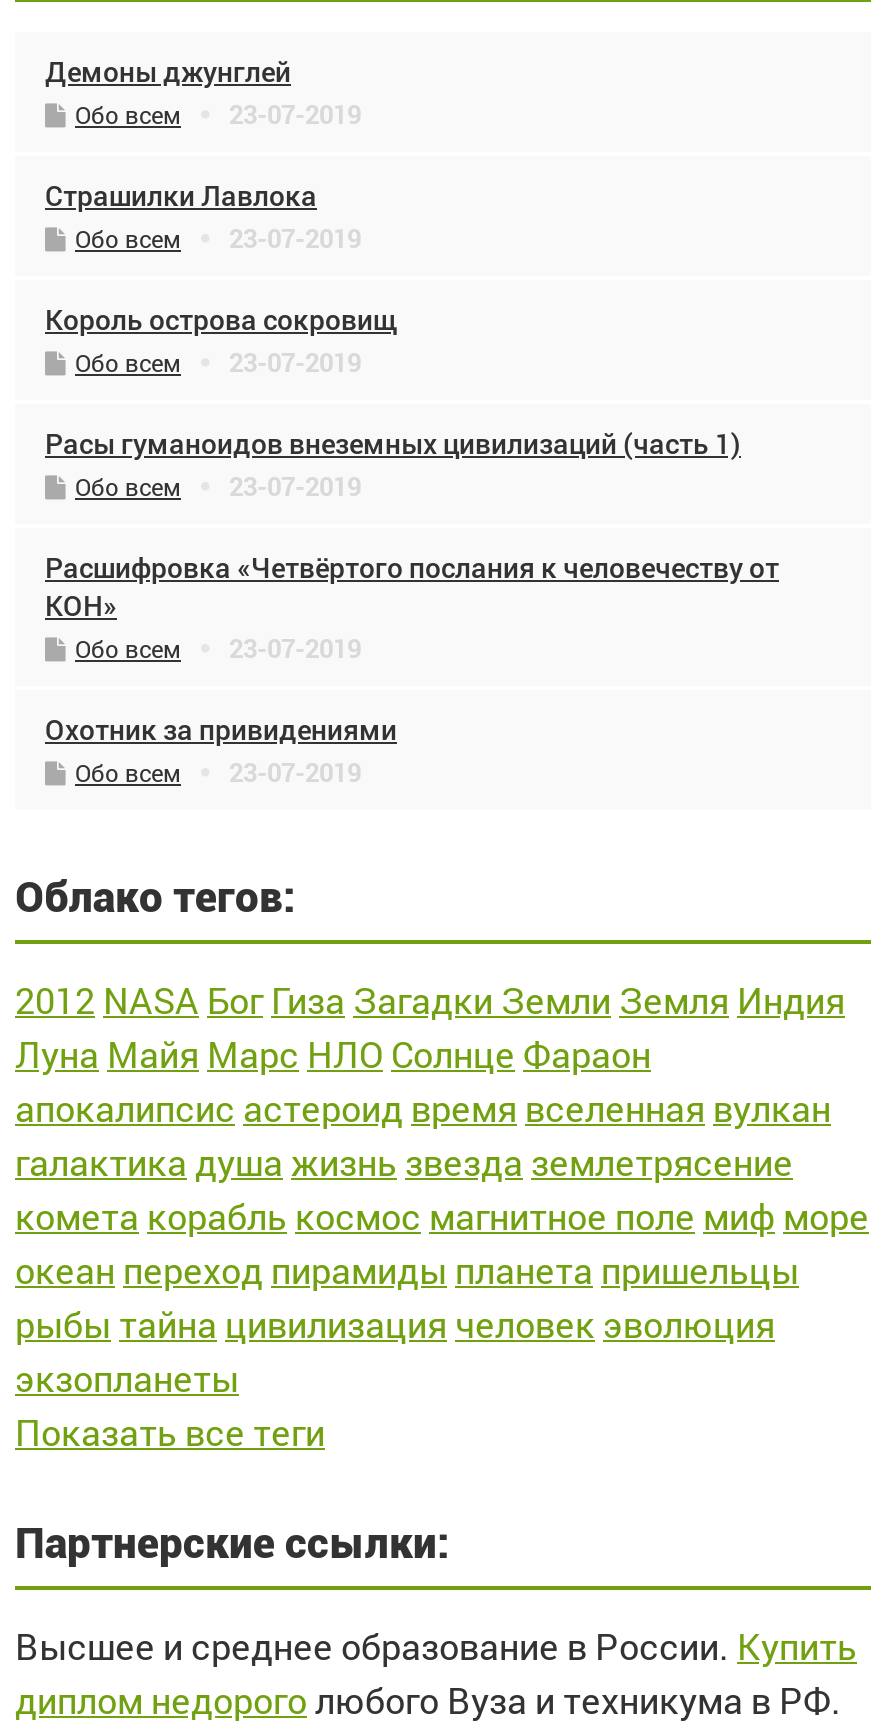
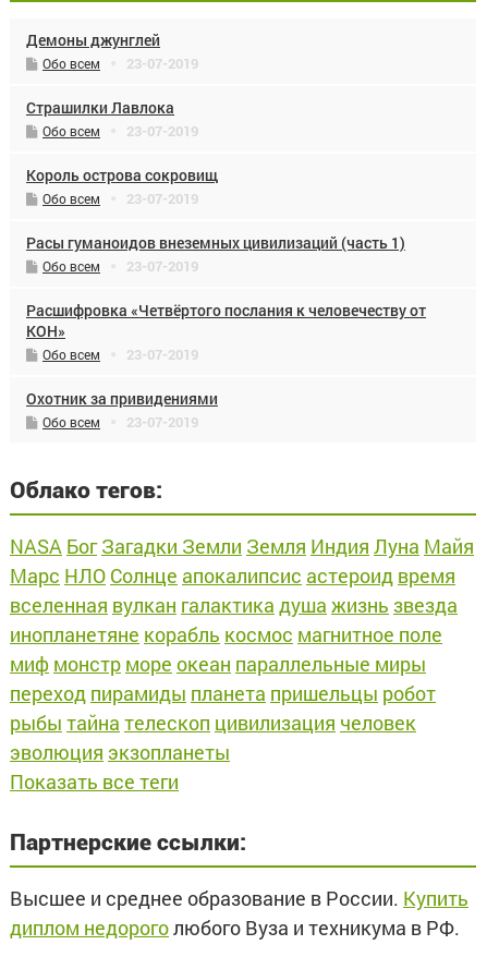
[15,976,869,1402] 2012 NASA Бог Гиза Загадки Земли Земля Индия | Луна Майя Марс НЛО Солнце Фараон | апокалипсис астероид время вселенная вулкан | галактика душа жизнь звезда землетрясение | комета корабль космос магнитное поле миф море | океан переход пирамиды планета пришельцы | рыбы тайна цивилизация человек эволюция | экзопланеты -> [10,533,474,765] NASA Бог Загадки Земли Земля Индия Луна Майя | Марс НЛО Солнце апокалипсис астероид время | вселенная вулкан галактика душа жизнь звезда | инопланетяне корабль космос магнитное поле | миф монстр море океан параллельные миры | переход пирамиды планета пришельцы робот | рыбы тайна телескоп цивилизация человек | эволюция экзопланеты

